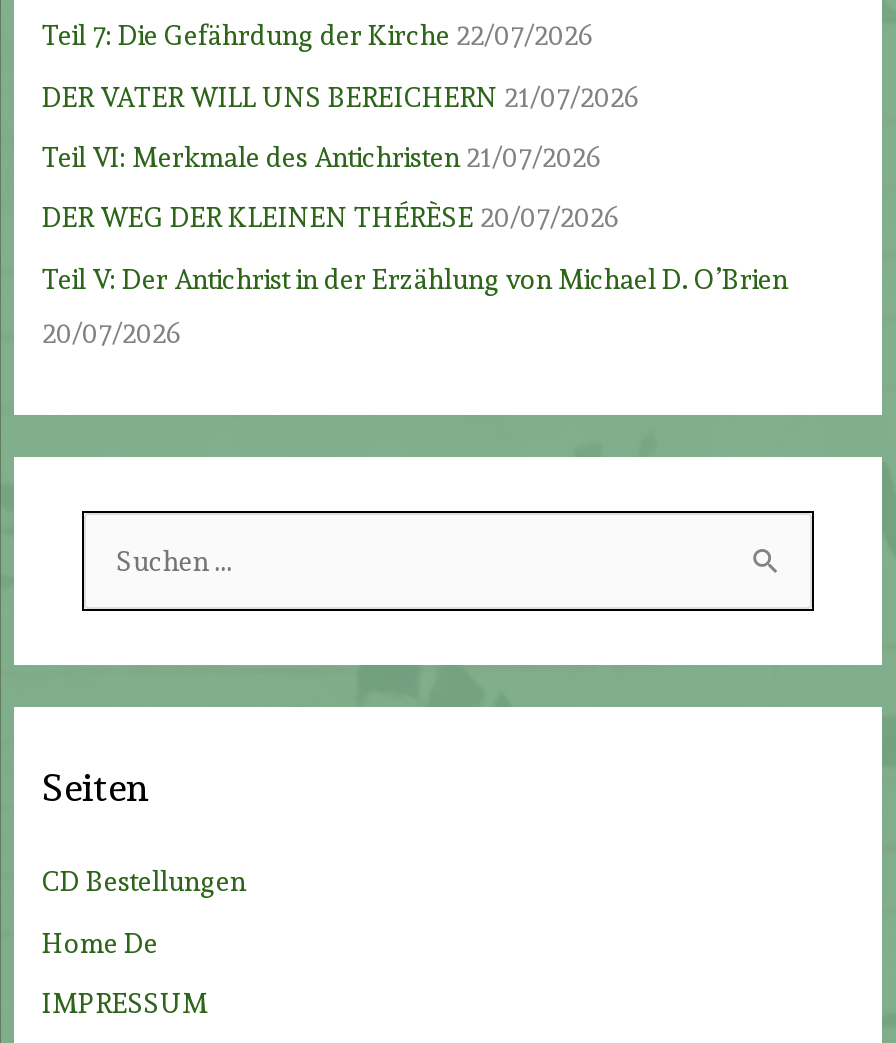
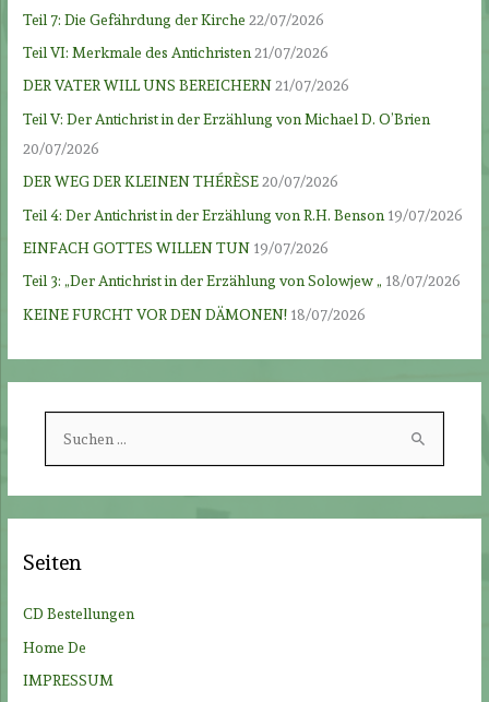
moved [42,80,640,112] -> [23,77,349,94]: DER VATER WILL UNS BEREICHERN 21/07/2026
moved [42,141,602,173] -> [23,44,329,61]: Teil VI: Merkmale des Antichristen 21/07/2026
moved [42,202,620,234] -> [23,173,338,190]: DER WEG DER KLEINEN THÉRÈSE 20/07/2026
moved [42,262,788,348] -> [23,110,430,157]: Teil V: Der Antichrist in der Erzählung von Michael D. O’Brien | 20/07/2026
none -> [23,206,463,323] Teil 4: Der Antichrist in der Erzählung von R.H. Benson 19/07/2026 | EINFACH GOTTES WILLEN TUN 19/07/2026 | Teil 3: „Der Antichrist in der Erzählung von Solowjew „ 18/07/2026 | KEINE FURCHT VOR DEN DÄMONEN! 18/07/2026

